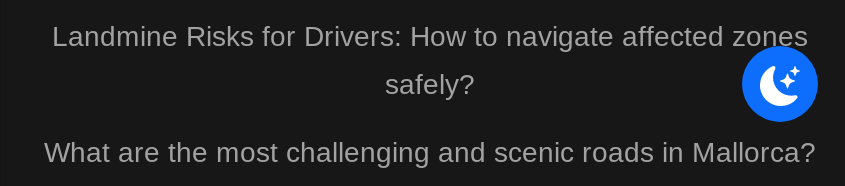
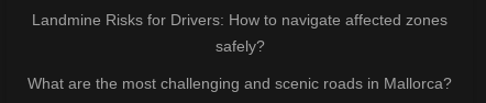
[740,58,820,124] [image] -> none

